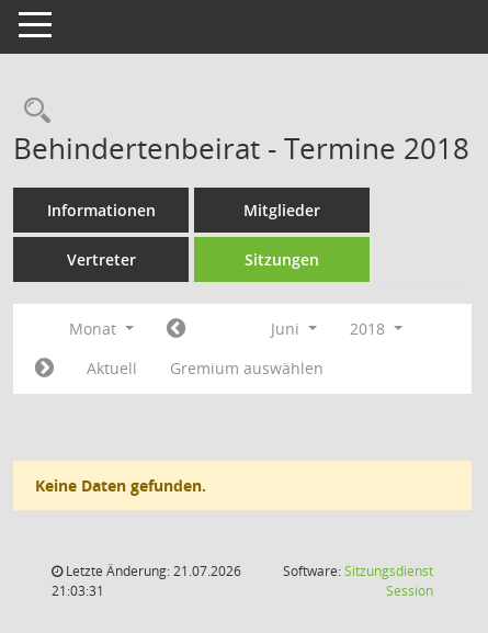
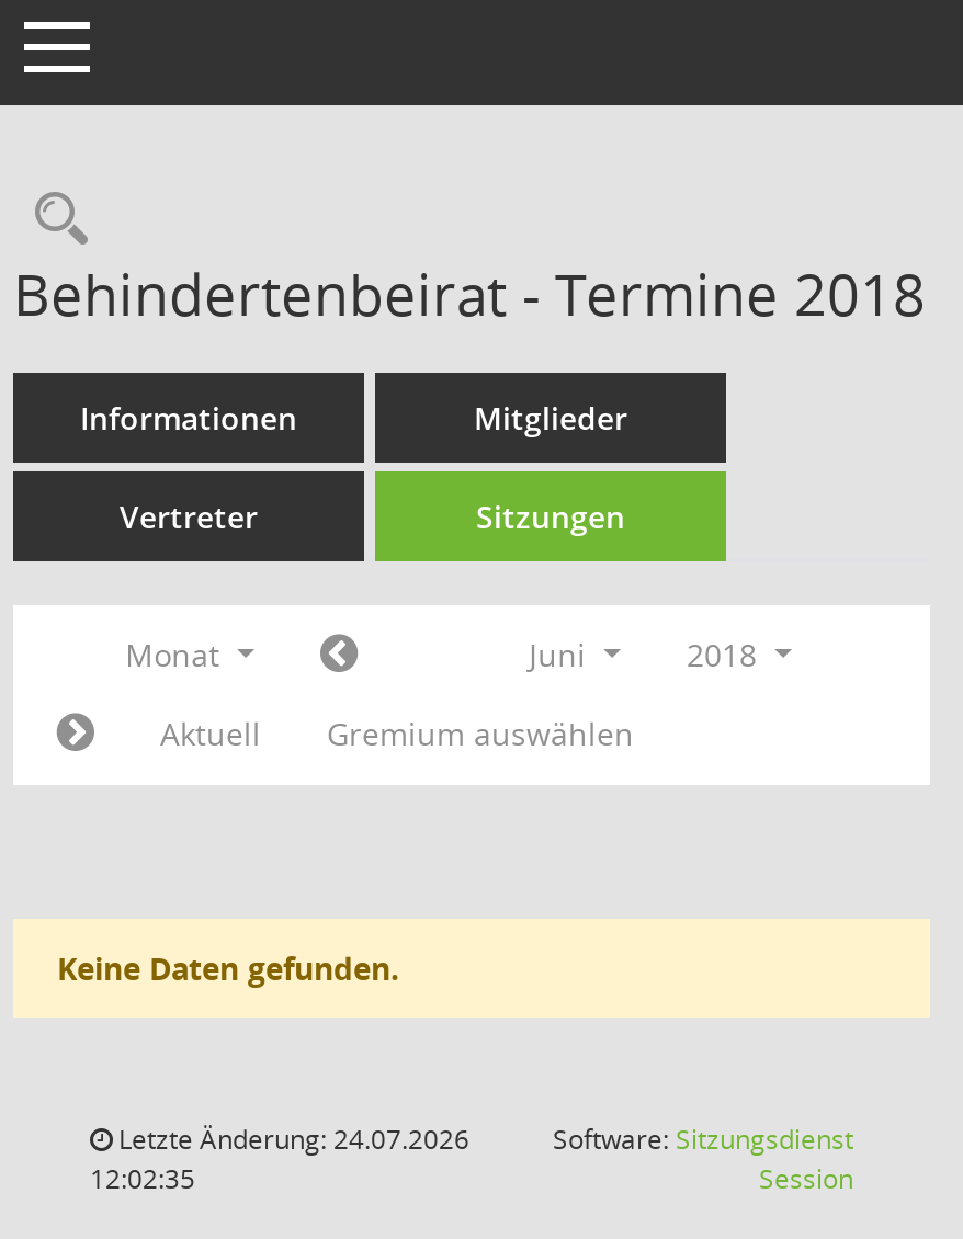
[63,562,241,580] Letzte Änderung: 21.07.2026 -> [112,1121,469,1158] Letzte Änderung: 24.07.2026
[52,581,104,600] 21:03:31 -> [90,1160,195,1197] 12:02:35

